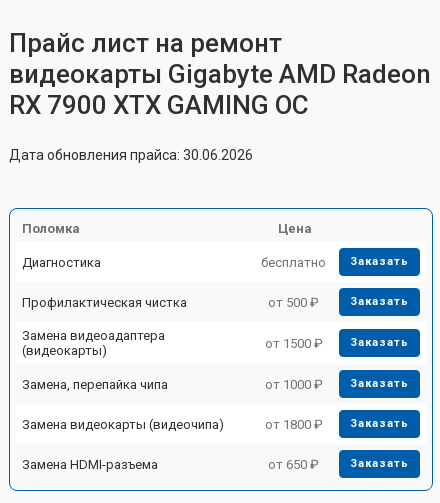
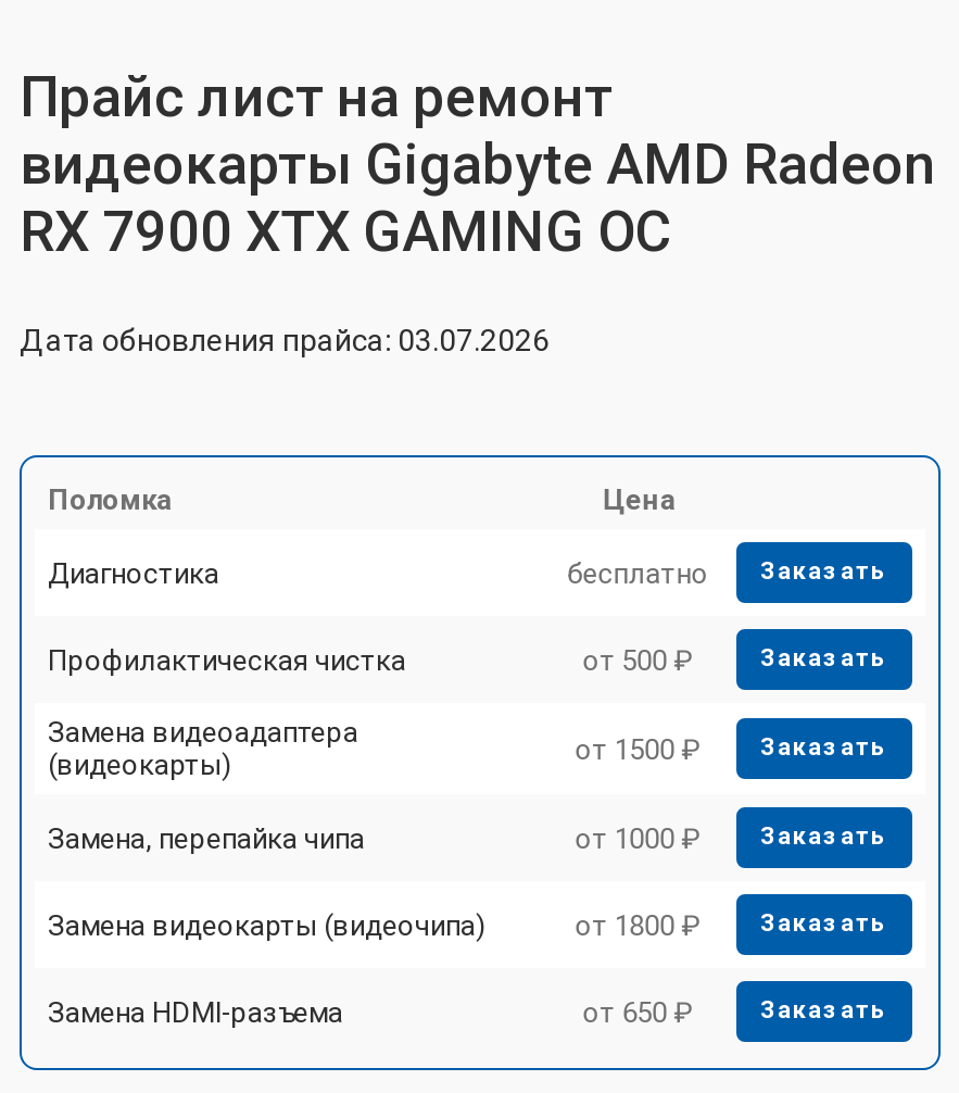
[9,147,253,163] Дата обновления прайса: 30.06.2026 -> [20,323,550,357] Дата обновления прайса: 03.07.2026

